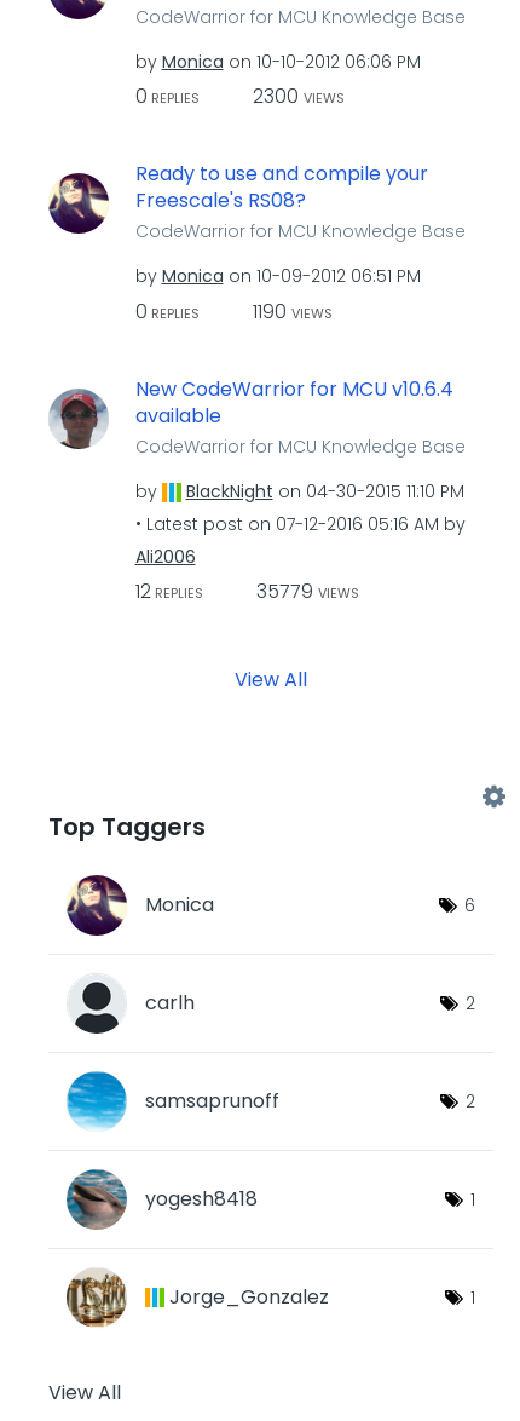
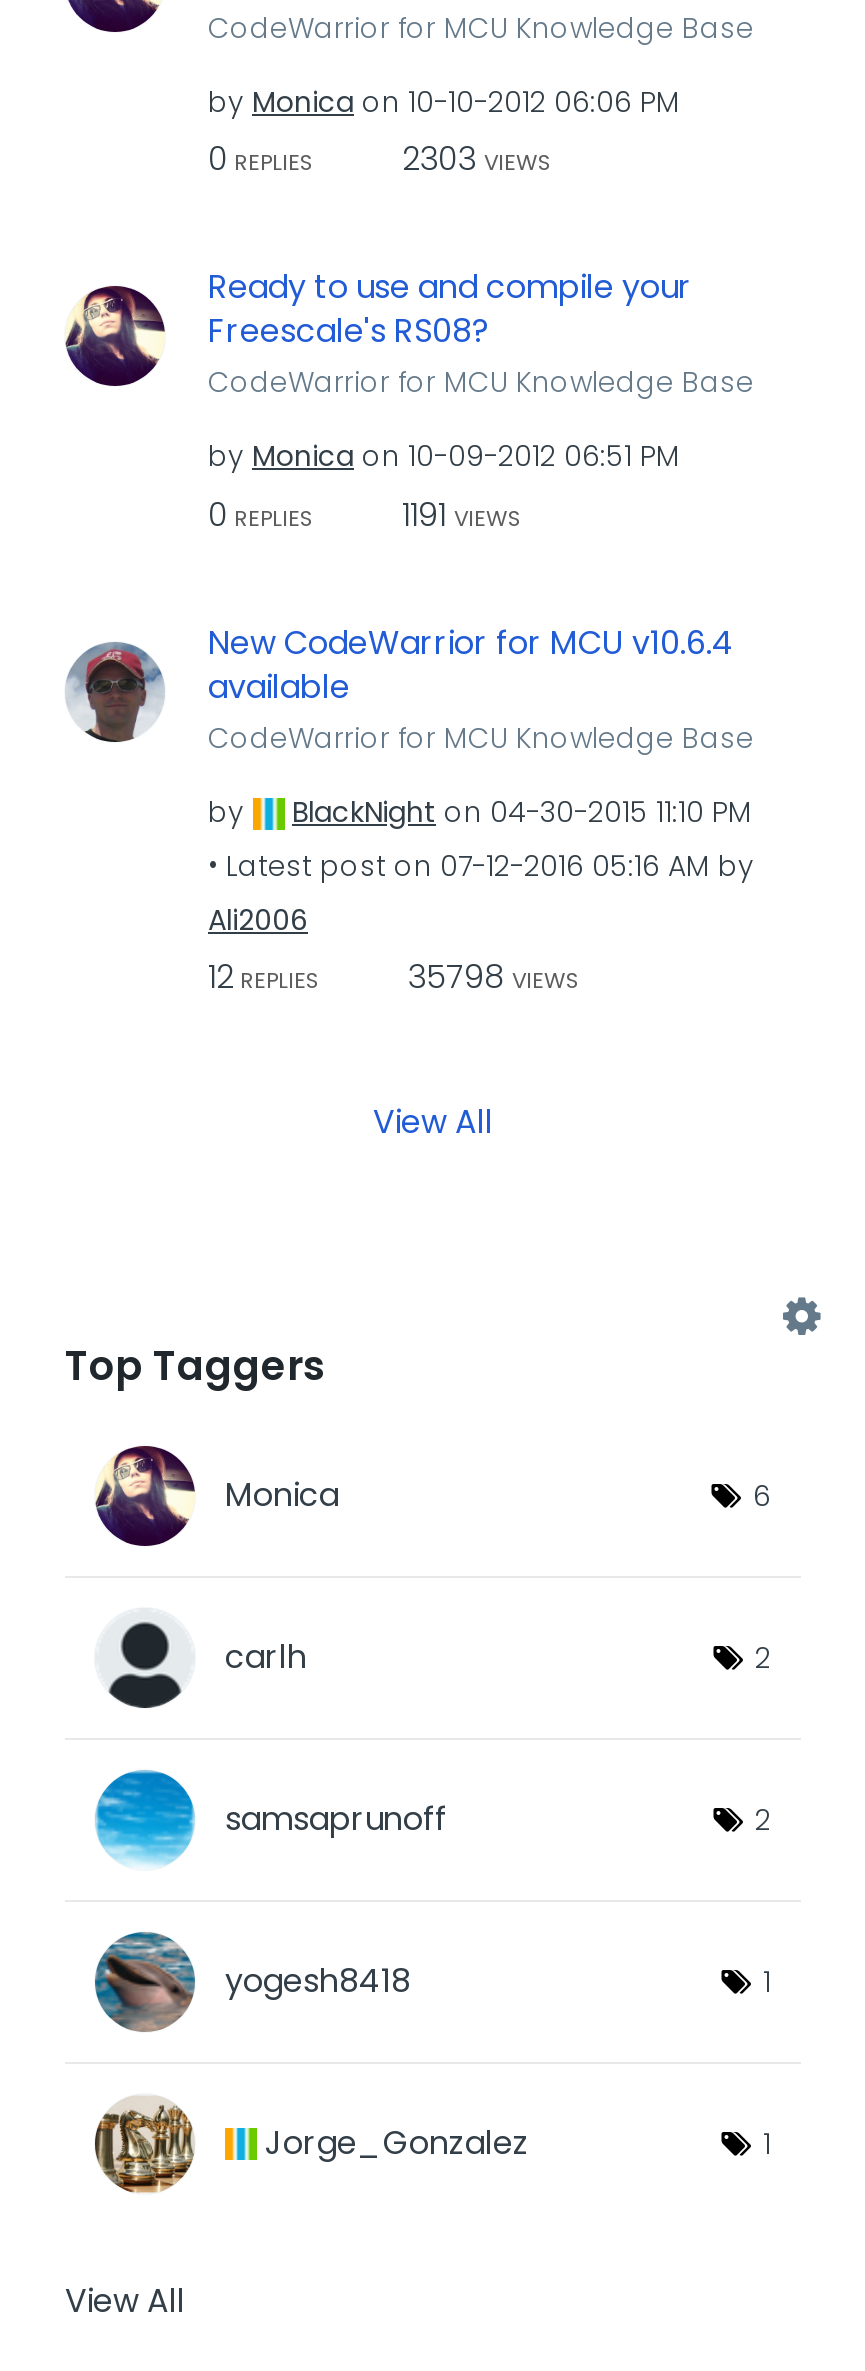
[252,82,344,110] 2300 VIEWS -> [402,136,552,182] 2303 VIEWS
[252,297,332,325] 1190 VIEWS -> [402,491,522,537] 1191 VIEWS
[135,577,359,605] 12 REPLIES 35779 VIEWS -> [208,954,580,1000] 12 REPLIES 35798 VIEWS

